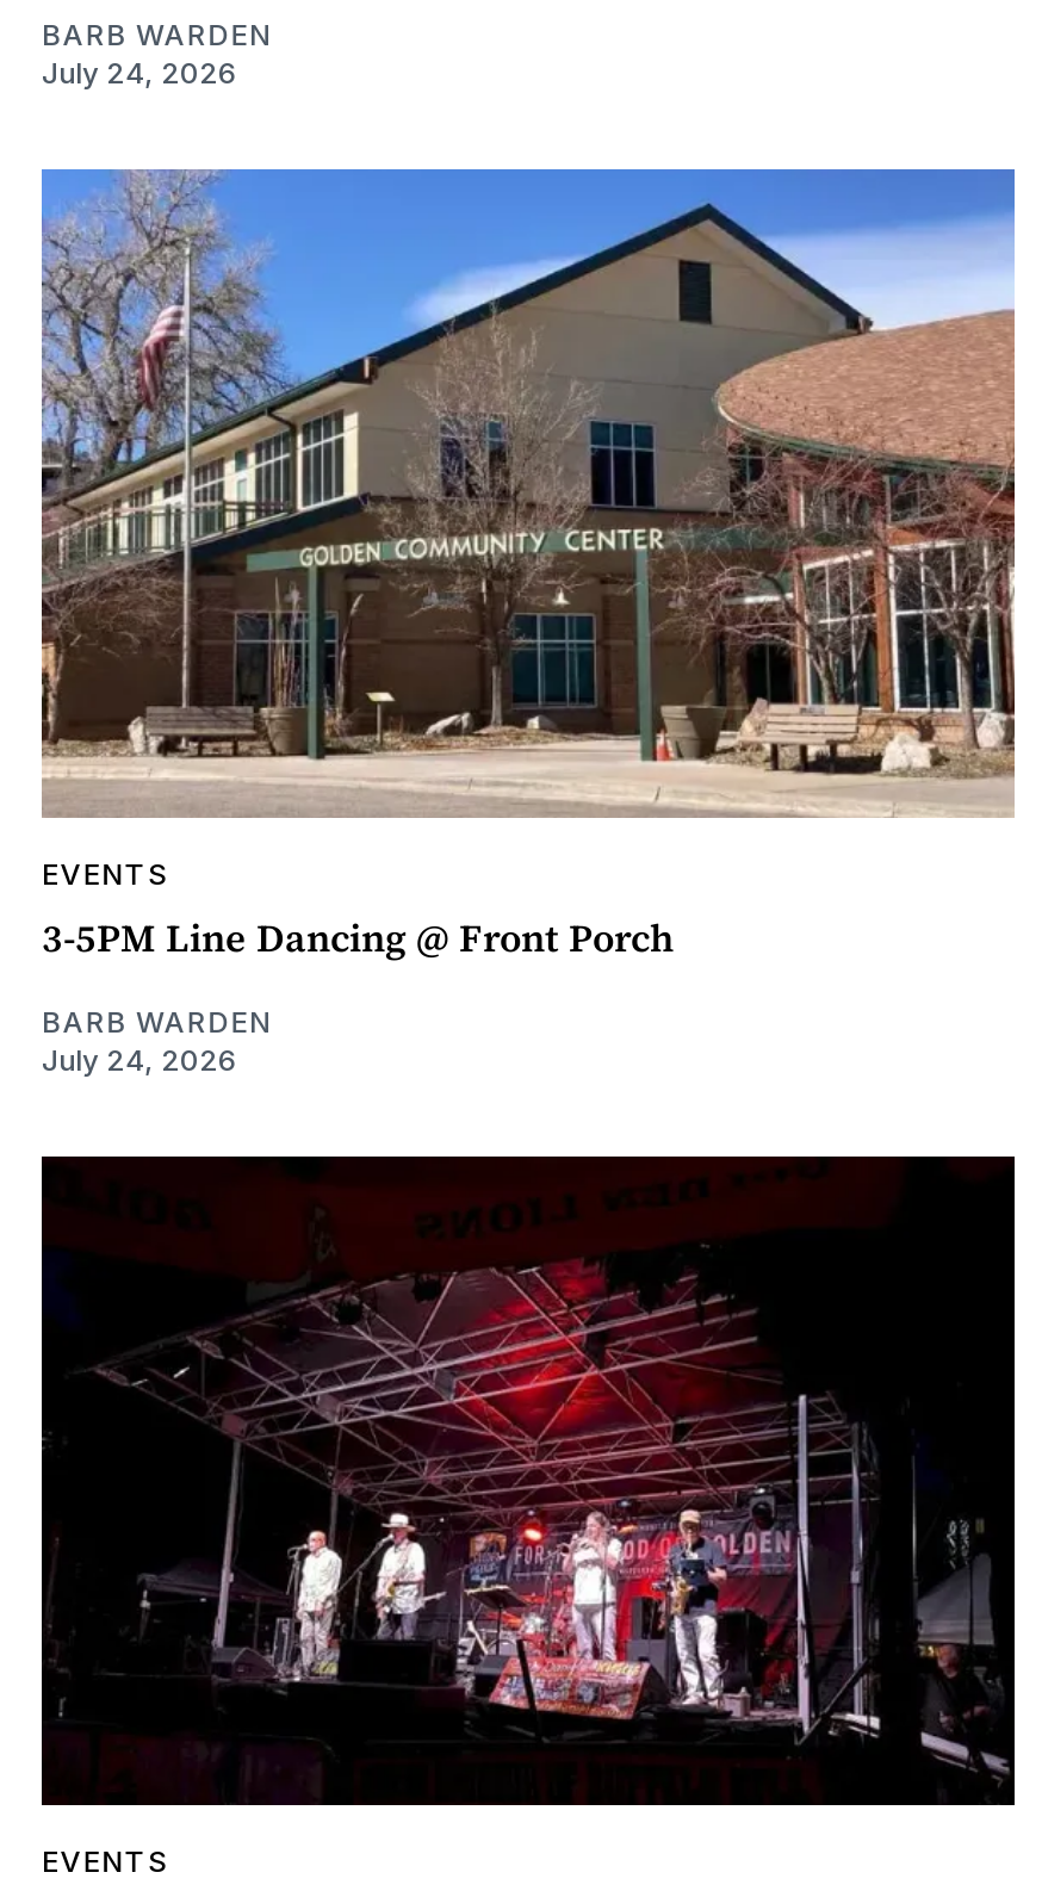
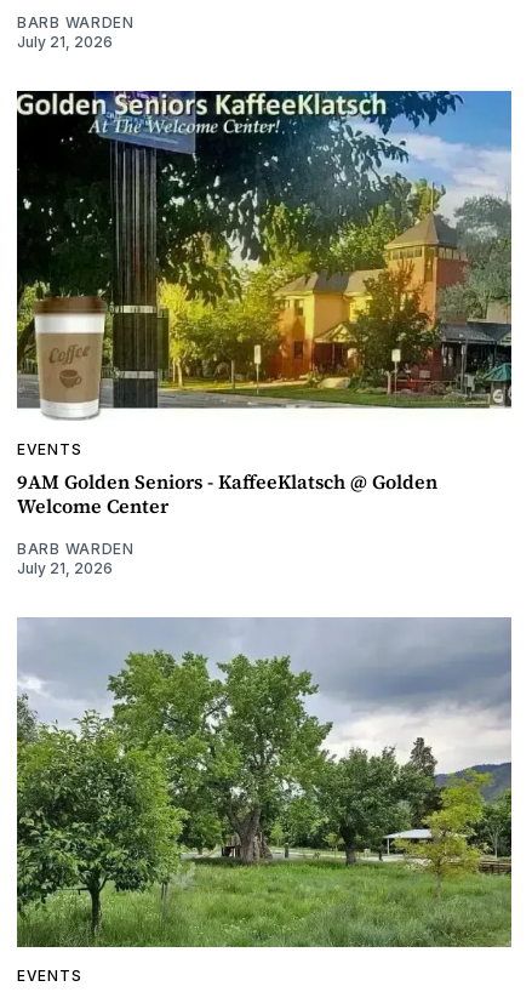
[42,56,237,92] July 24, 2026 -> [17,33,113,51] July 21, 2026
[39,167,1015,964] [image] | 3-5PM Line Dancing @ Front Porch -> [16,90,513,520] [image] | 9AM Golden Seniors - KaffeeKlatsch @ Golden | Welcome Center
[42,1043,237,1079] July 24, 2026 -> [17,560,113,578] July 21, 2026
[39,1154,1017,1808] [image] -> [16,617,513,948] [image]

